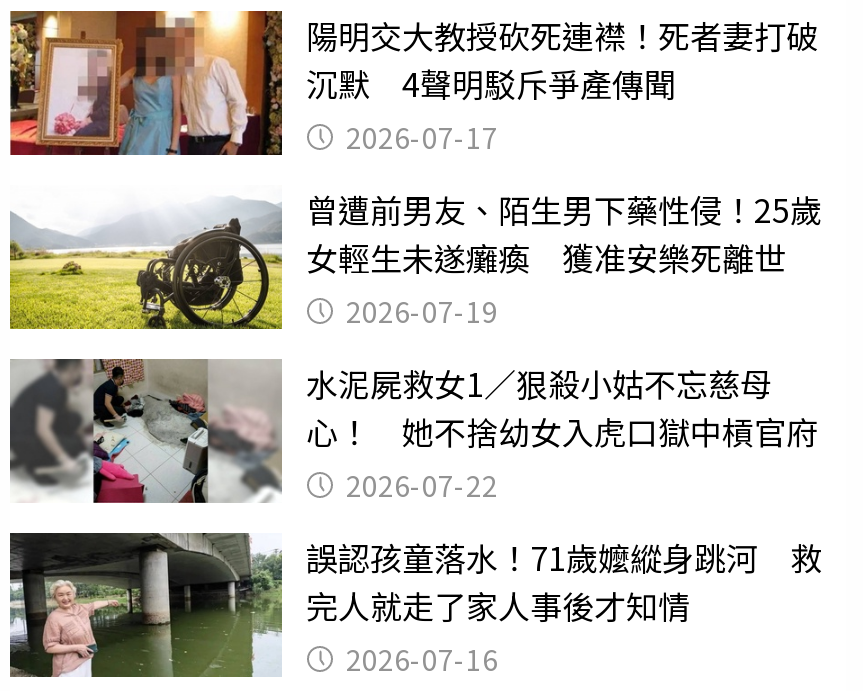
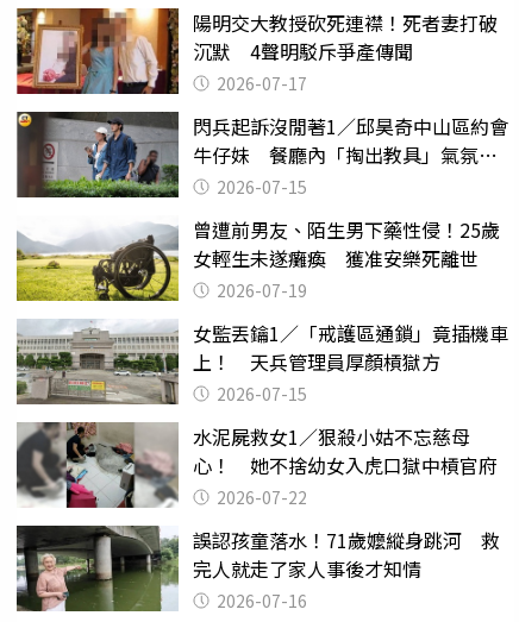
none -> [17,111,508,199] [image] | 閃兵起訴沒閒著1／邱昊奇中山區約會 | 牛仔妹 餐廳內「掏出教具」氣氛突 | 變 2026-07-15
none -> [17,319,508,406] [image] | 女監丟鑰1／「戒護區通鎖」竟插機車 | 上！ 天兵管理員厚顏槓獄方 | 2026-07-15

